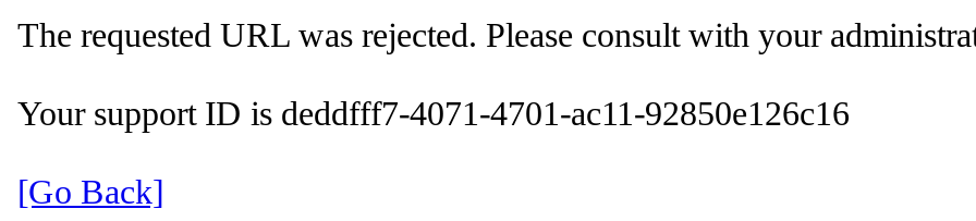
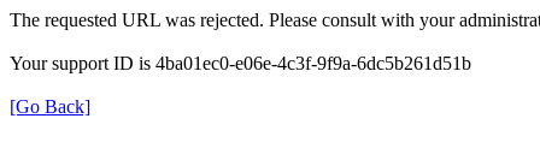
[17,95,850,132] Your support ID is deddfff7-4071-4701-ac11-92850e126c16 -> [10,53,471,73] Your support ID is 4ba01ec0-e06e-4c3f-9f9a-6dc5b261d51b

